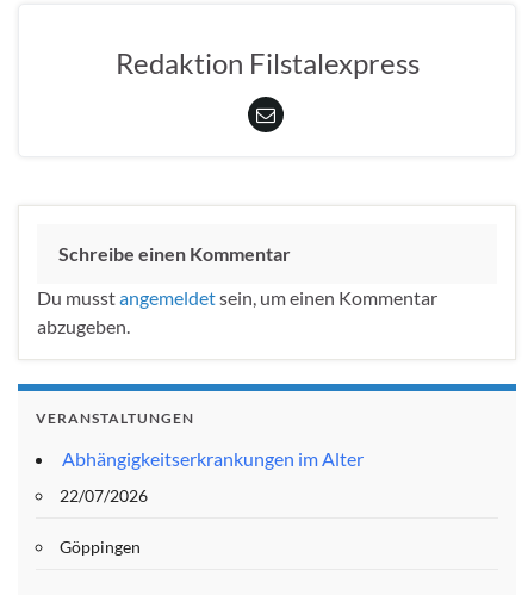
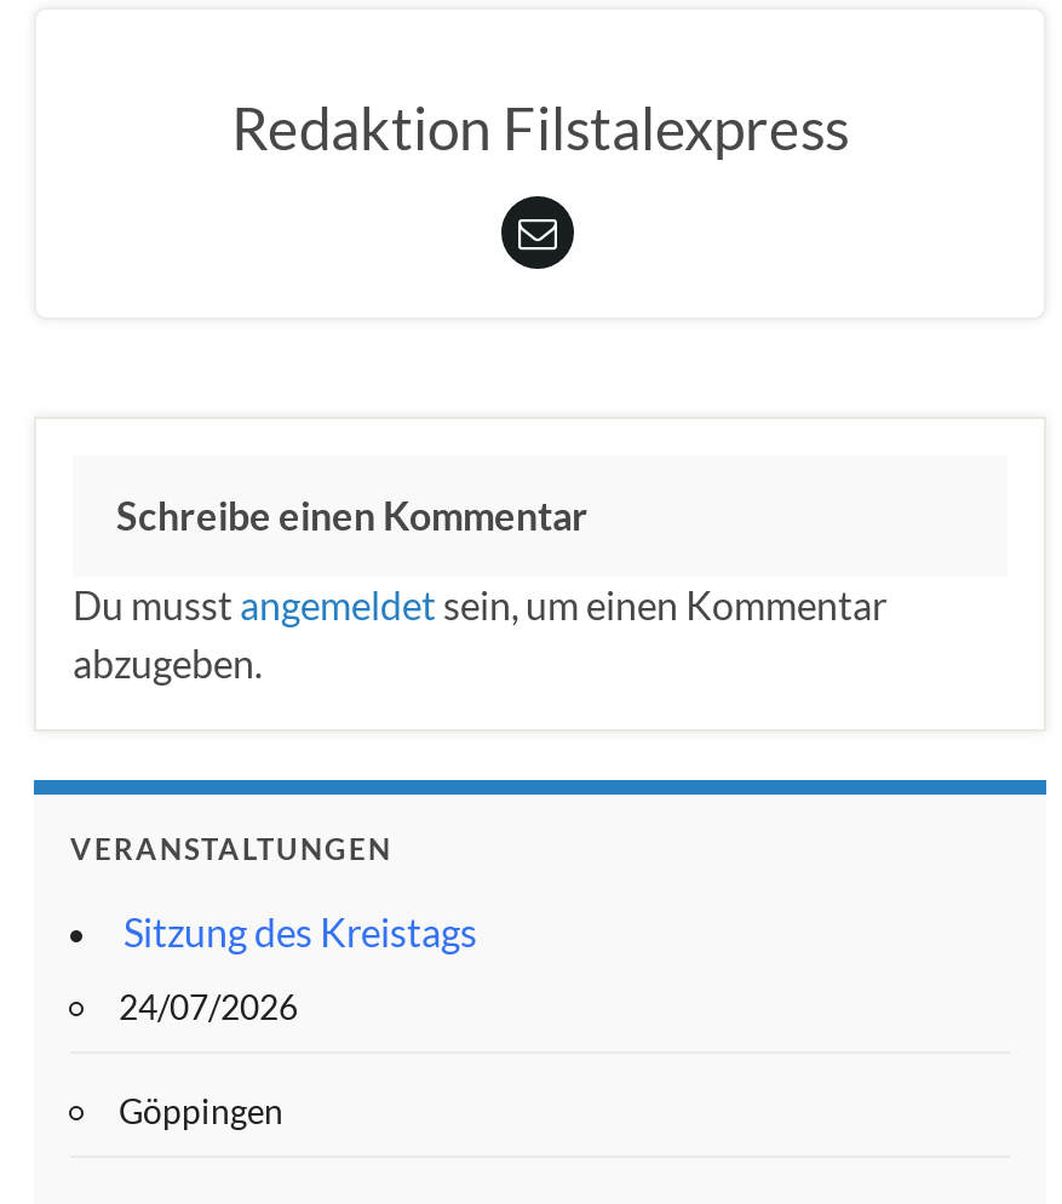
[62,447,364,470] Abhängigkeitserkrankungen im Alter -> [124,909,477,955] Sitzung des Kreistags
[60,485,148,506] 22/07/2026 -> [119,986,298,1027] 24/07/2026

